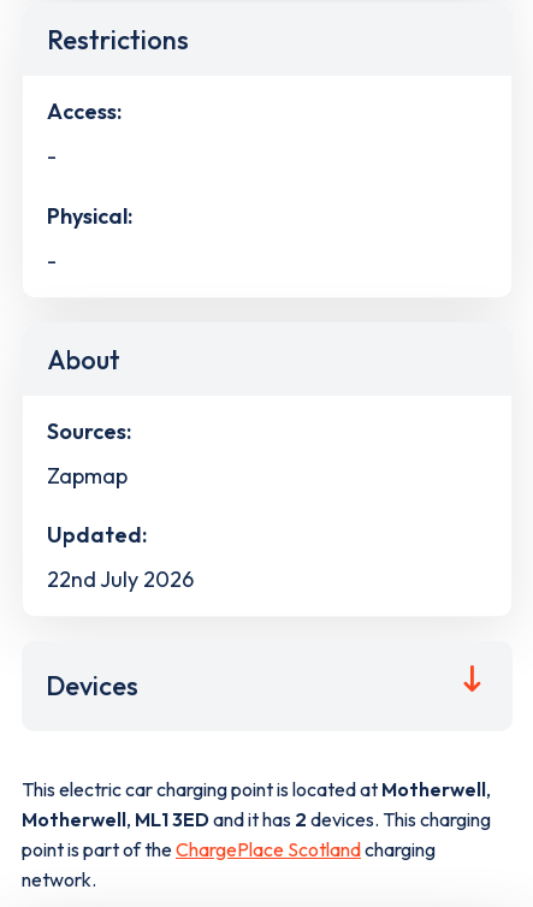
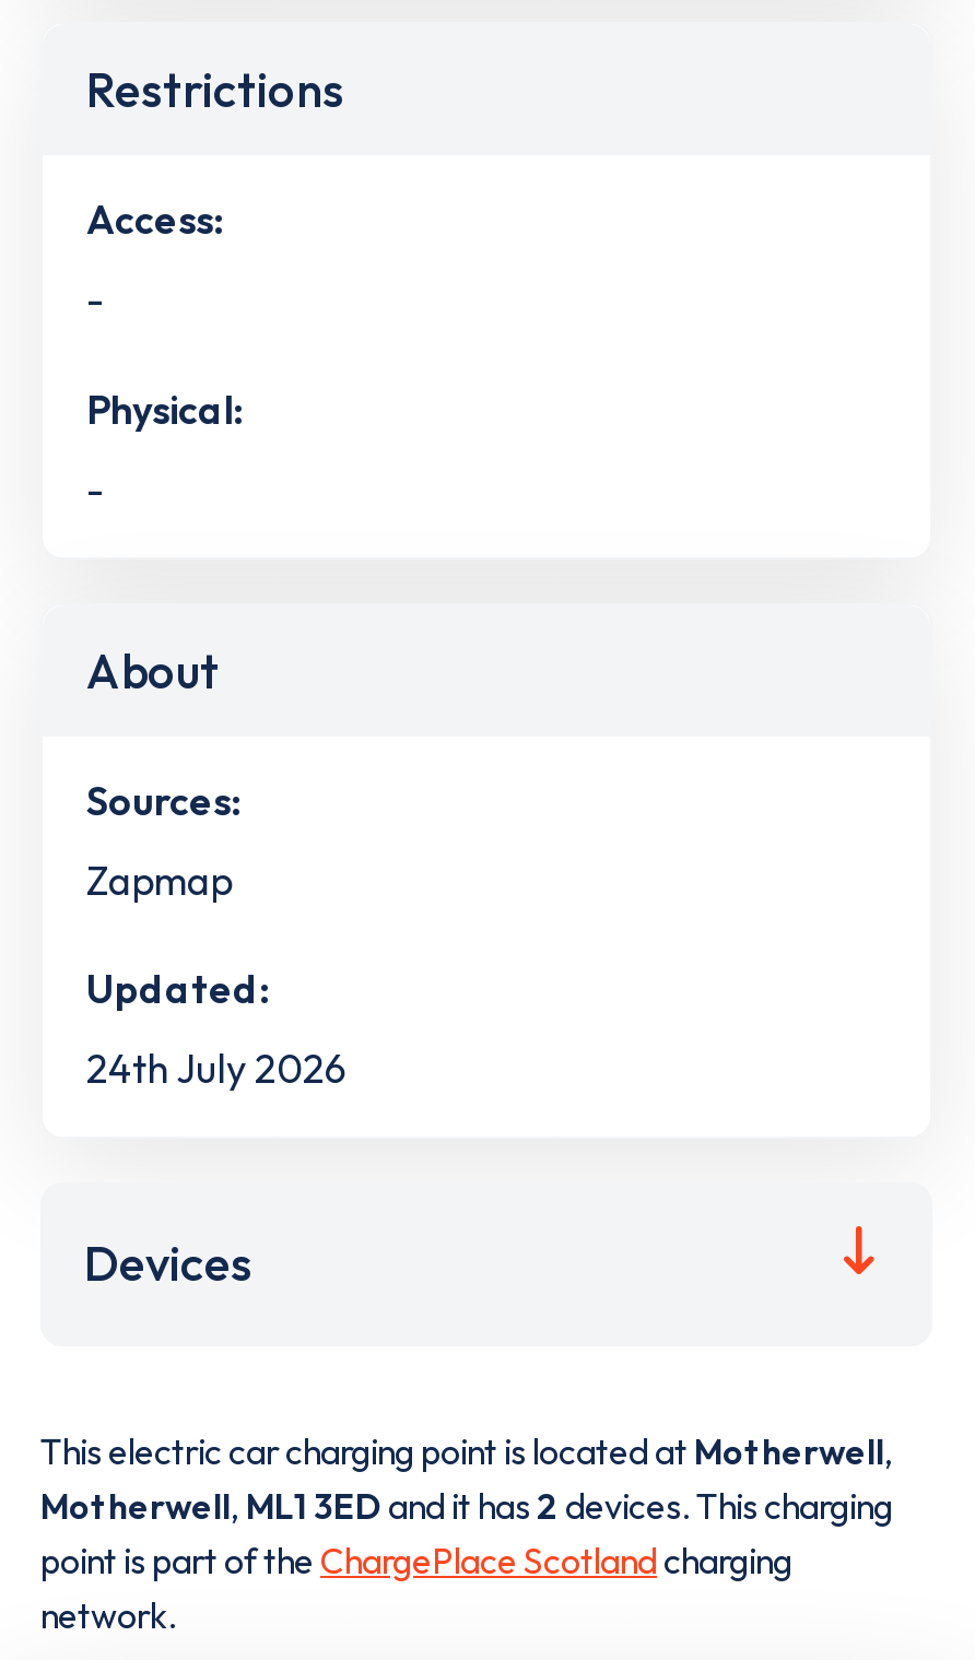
[47,566,194,593] 22nd July 2026 -> [86,1045,346,1095] 24th July 2026

